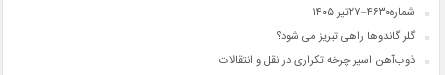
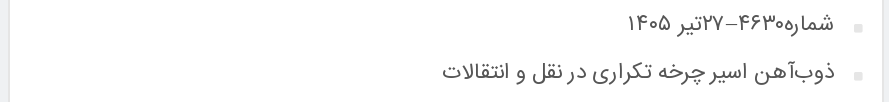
[277,28,415,46] گلر گاندوها راهی تبریز می شود؟ -> none

